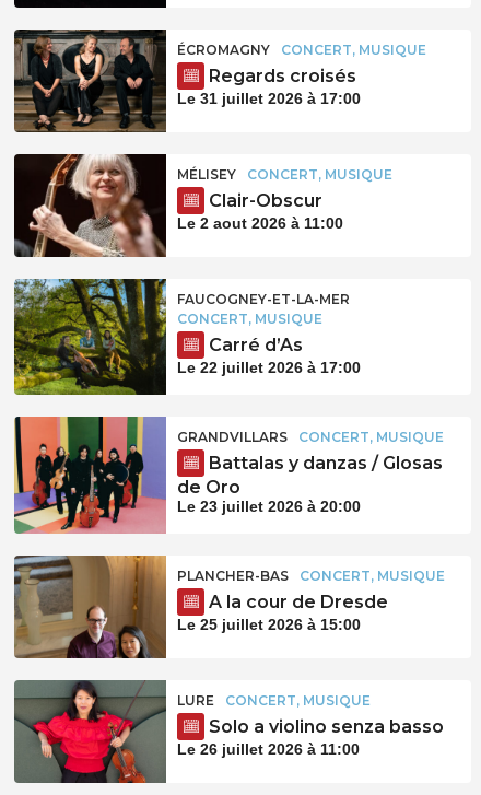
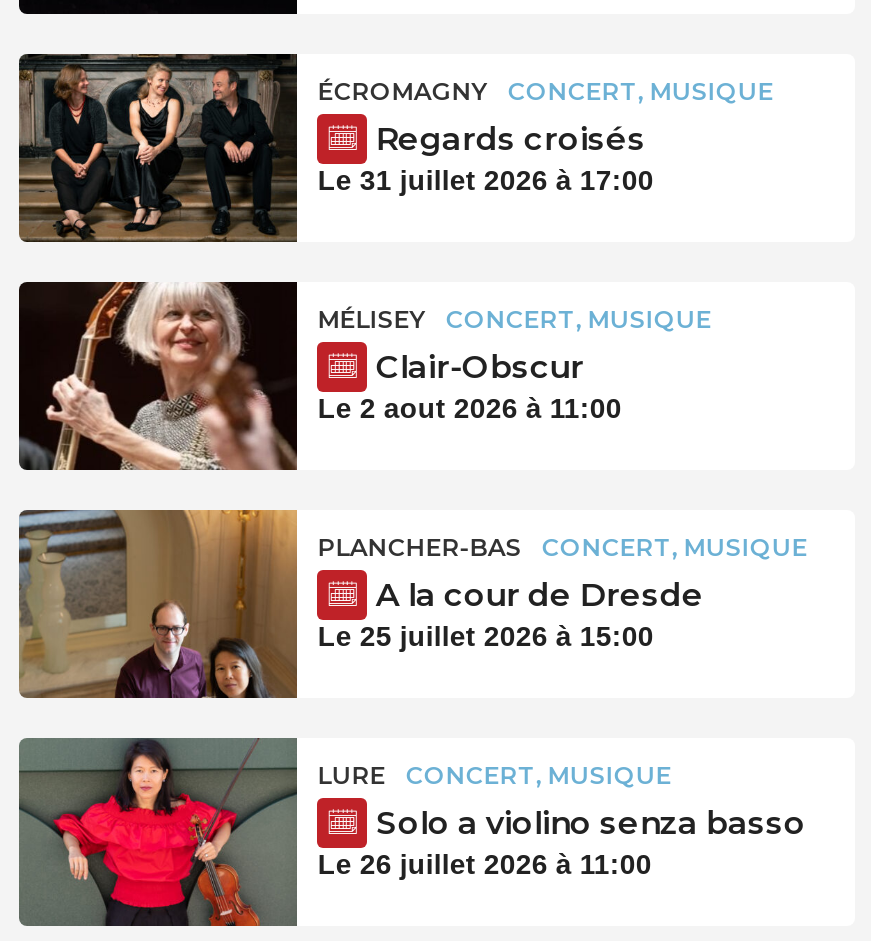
[14,278,361,396] [image] | FAUCOGNEY-ET-LA-MER | CONCERT, MUSIQUE | Carré d’As | Le 22 juillet 2026 à 17:00 -> none
[14,404,444,534] [image] | GRANDVILLARS | CONCERT, MUSIQUE | Battalas y danzas / Glosas | de Oro | Le 23 juillet 2026 à 20:00 -> none

